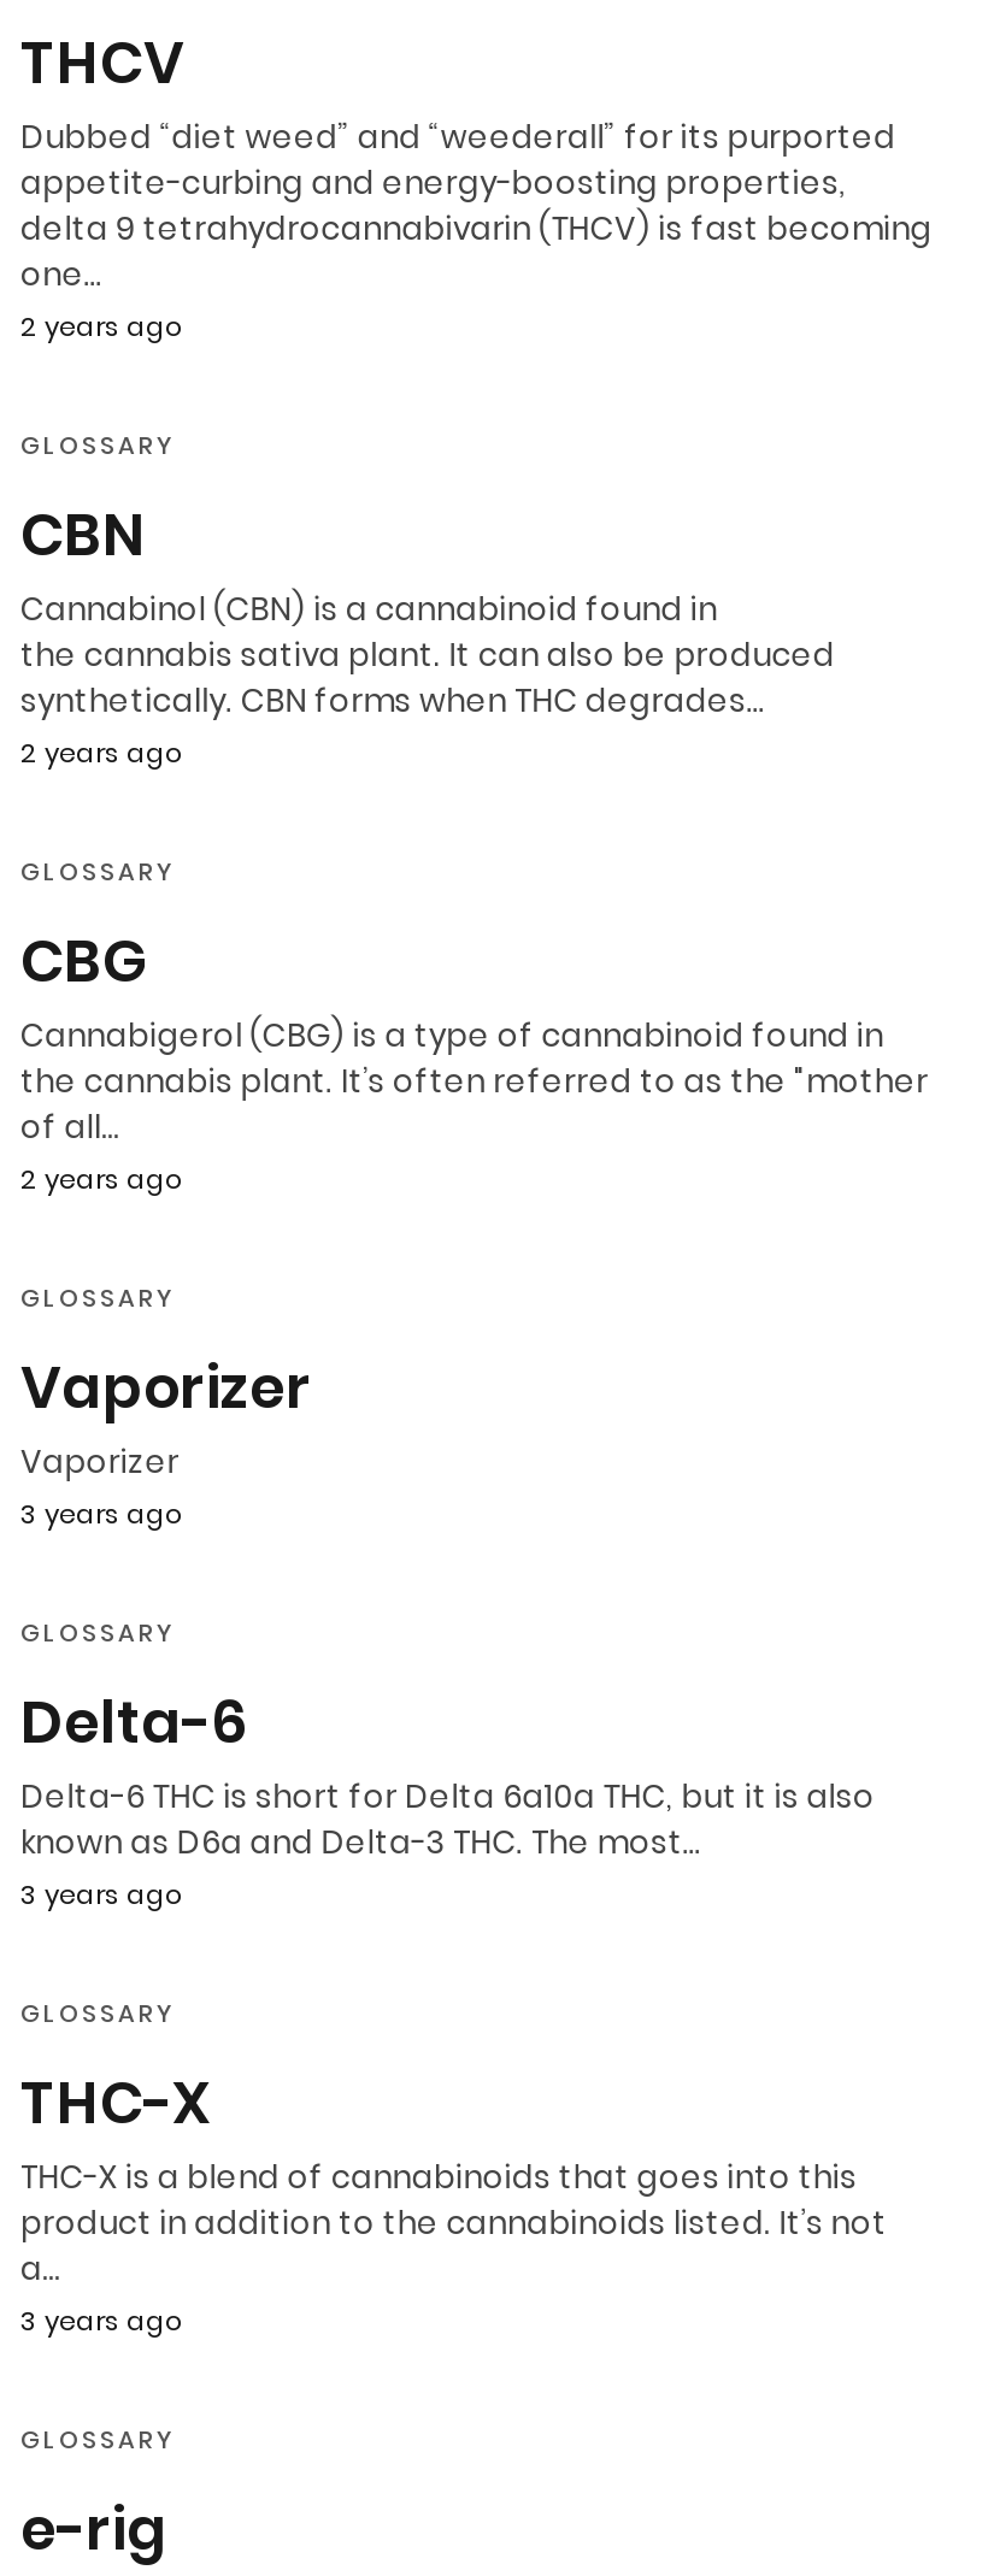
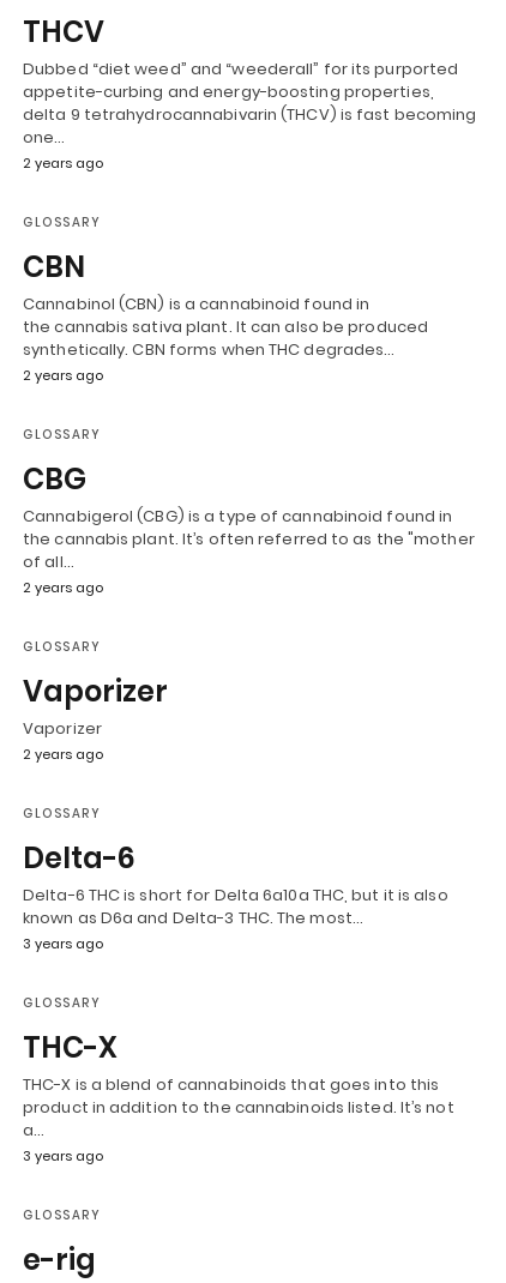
[20,1494,182,1532] 3 years ago -> [23,744,103,763] 2 years ago

